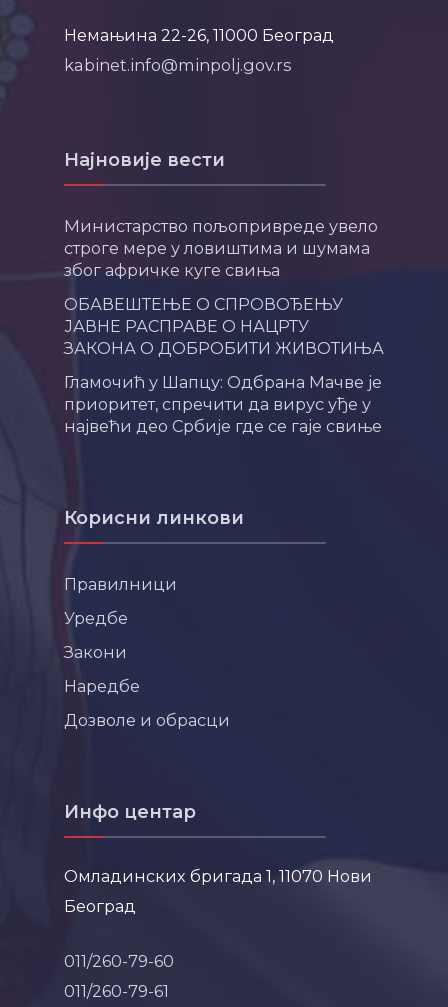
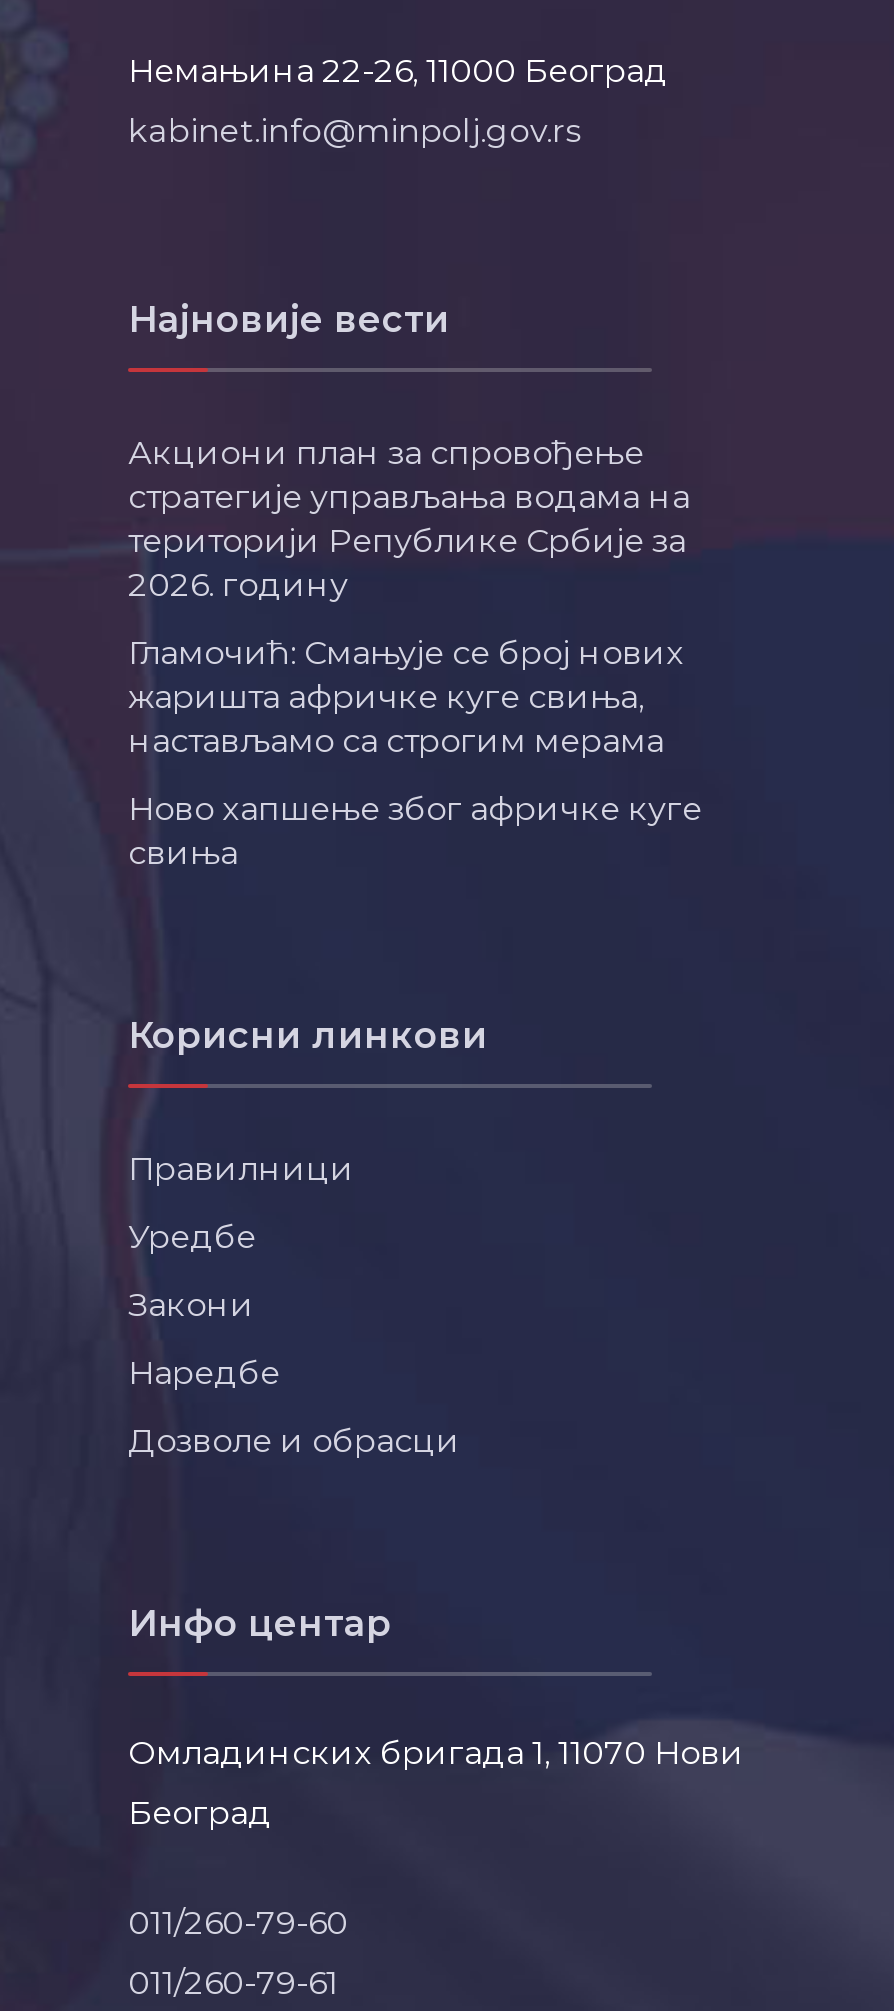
[64,216,378,280] Министарство пољопривреде увело | строге мере у ловиштима и шумама | због афричке куге свиња -> [128,433,690,605] Акциони план за спровођење | стратегије управљања водама на | територији Републике Србије за | 2026. годину
[64,294,384,358] ОБАВЕШТЕЊЕ О СПРОВОЂЕЊУ | ЈАВНЕ РАСПРАВЕ О НАЦРТУ | ЗАКОНА О ДОБРОБИТИ ЖИВОТИЊА -> [128,633,684,761] Гламочић: Смањује се број нових | жаришта афричке куге свиња, | настављамо са строгим мерама
[64,372,382,436] Гламочић у Шапцу: Одбрана Мачве је | приоритет, спречити да вирус уђе у | највећи део Србије где се гаје свиње -> [128,789,702,873] Ново хапшење због афричке куге | свиња

